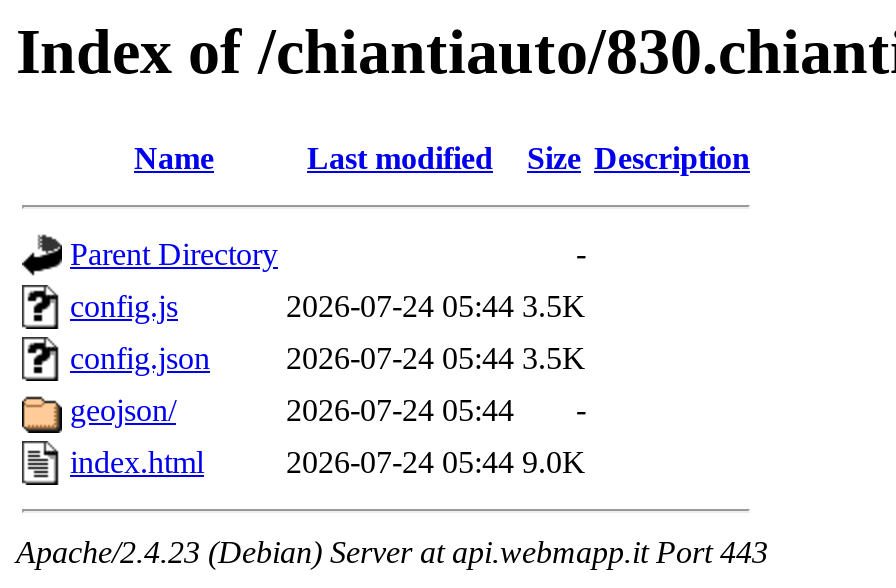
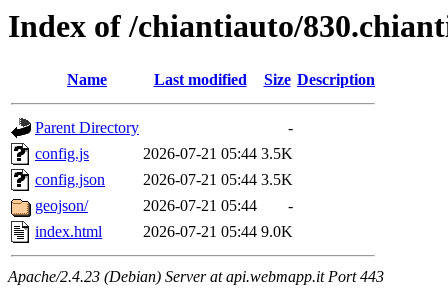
[286,290,586,324] 2026-07-24 05:44 3.5K -> [143,145,293,162] 2026-07-21 05:44 3.5K
[286,342,586,376] 2026-07-24 05:44 3.5K -> [143,171,293,188] 2026-07-21 05:44 3.5K
[286,394,514,428] 2026-07-24 05:44 -> [143,197,257,214] 2026-07-21 05:44
[286,446,586,480] 2026-07-24 05:44 9.0K -> [143,223,293,240] 2026-07-21 05:44 9.0K

